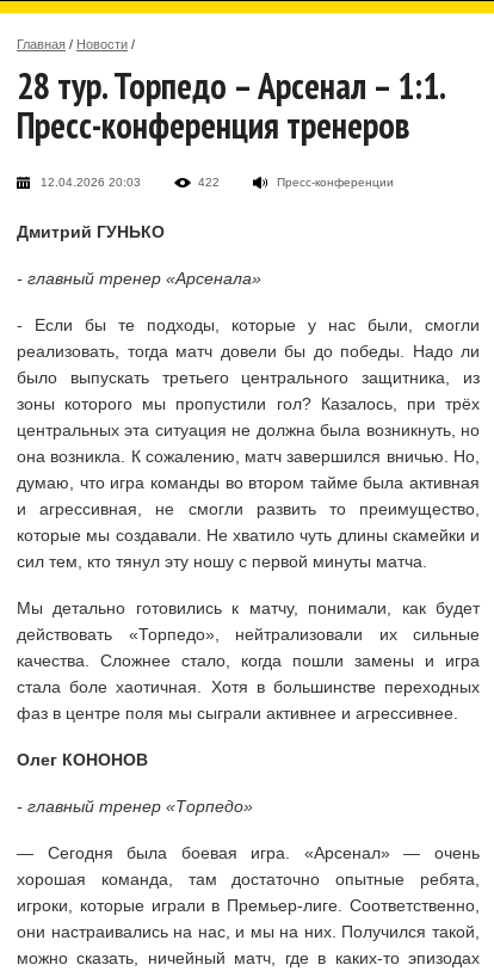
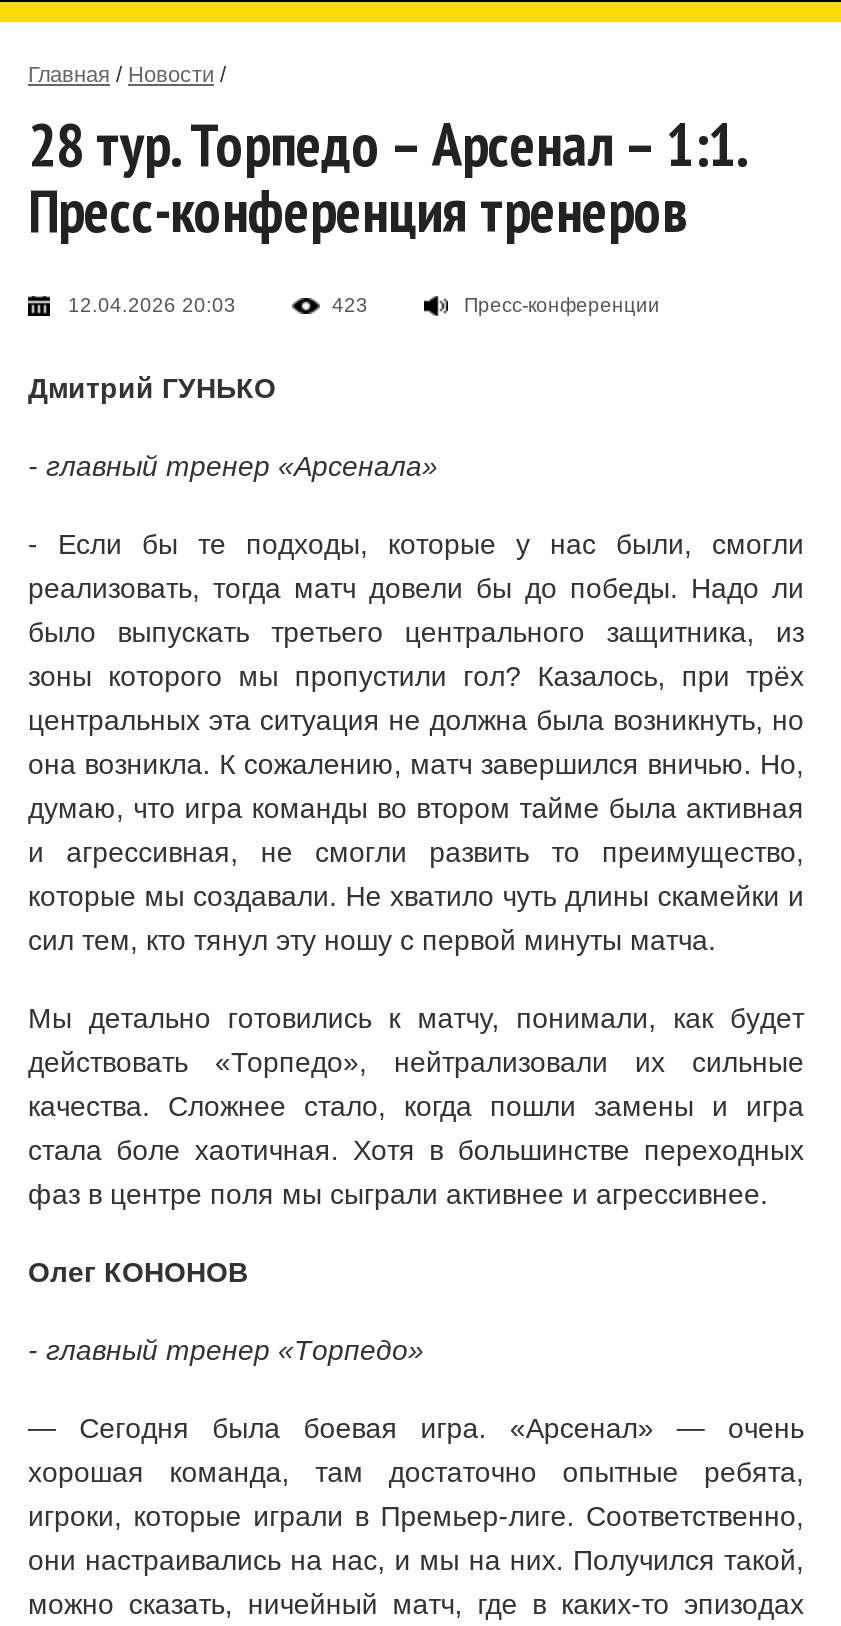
[198,175,220,188] 422 -> [332,294,368,316] 423

